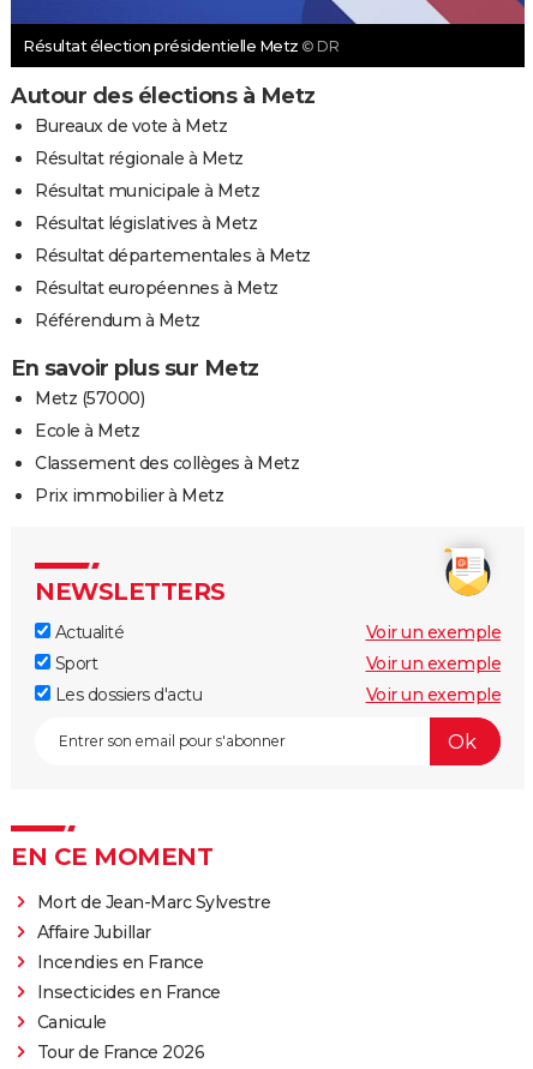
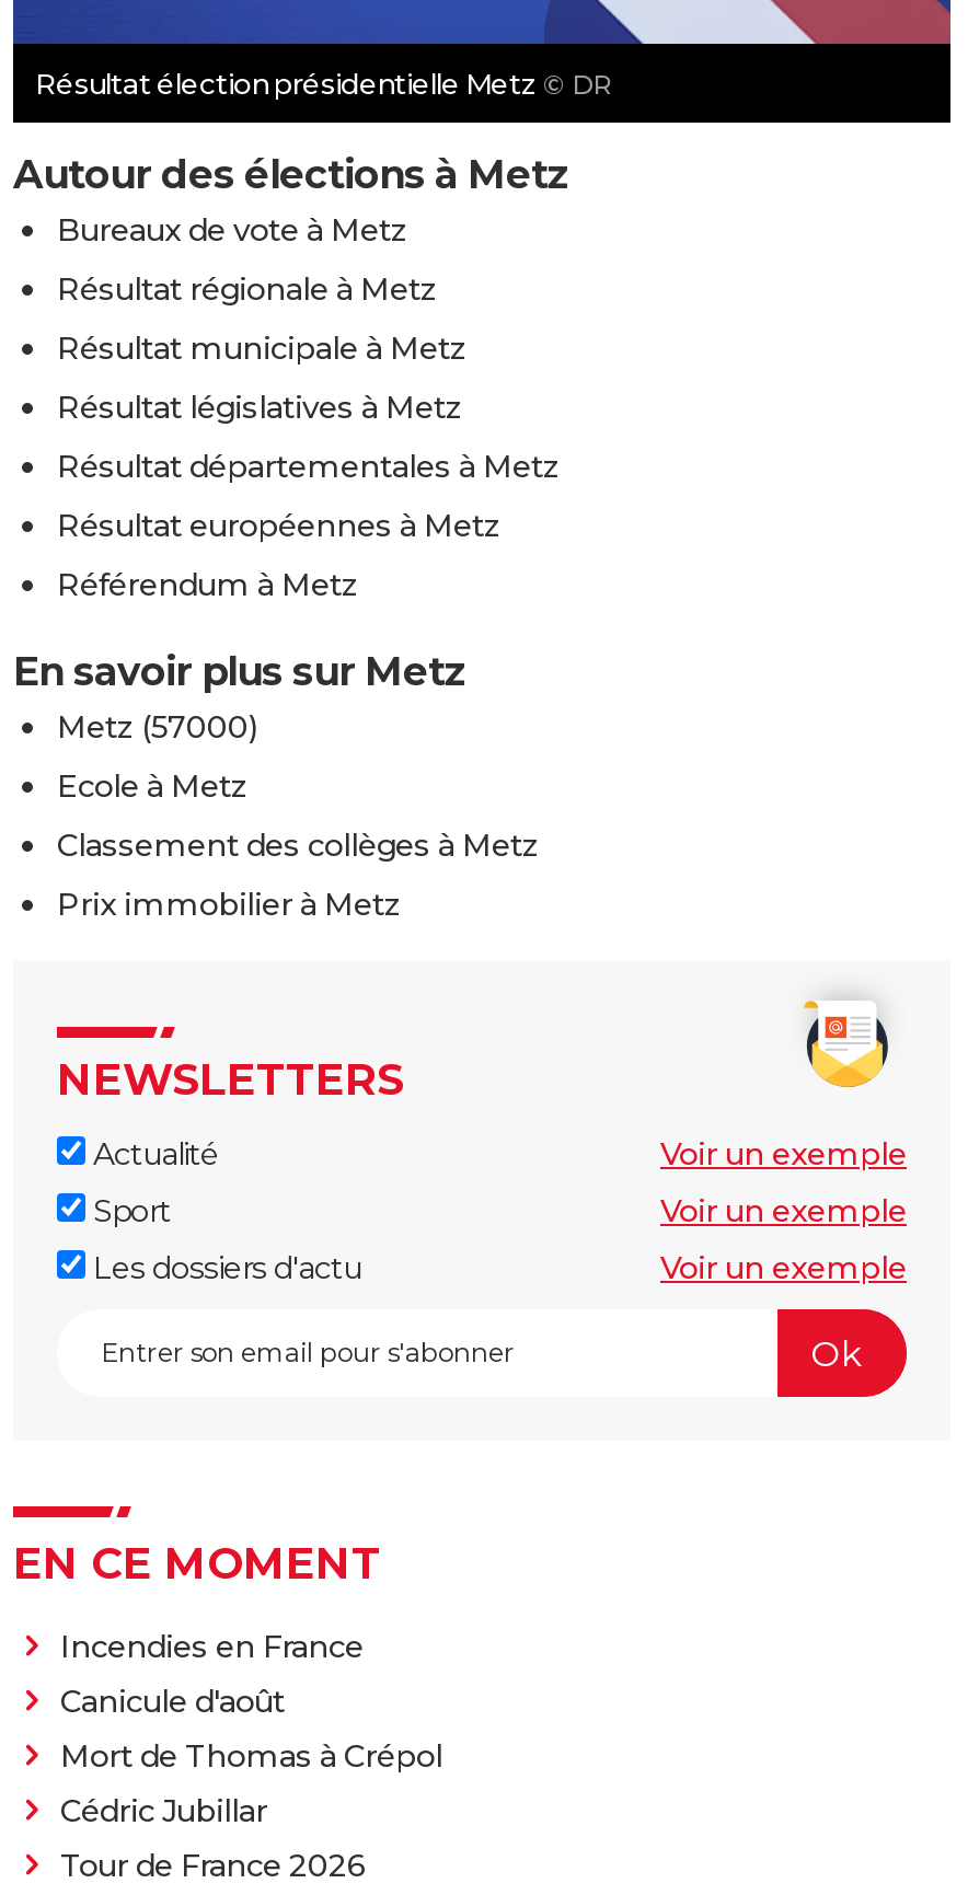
[37,892,270,944] Mort de Jean-Marc Sylvestre | Affaire Jubillar -> none
moved [37,952,203,973] -> [60,1628,364,1667]: Incendies en France
[37,982,220,1033] Insecticides en France | Canicule -> [60,1682,442,1831] Canicule d'août | Mort de Thomas à Crépol | Cédric Jubillar

